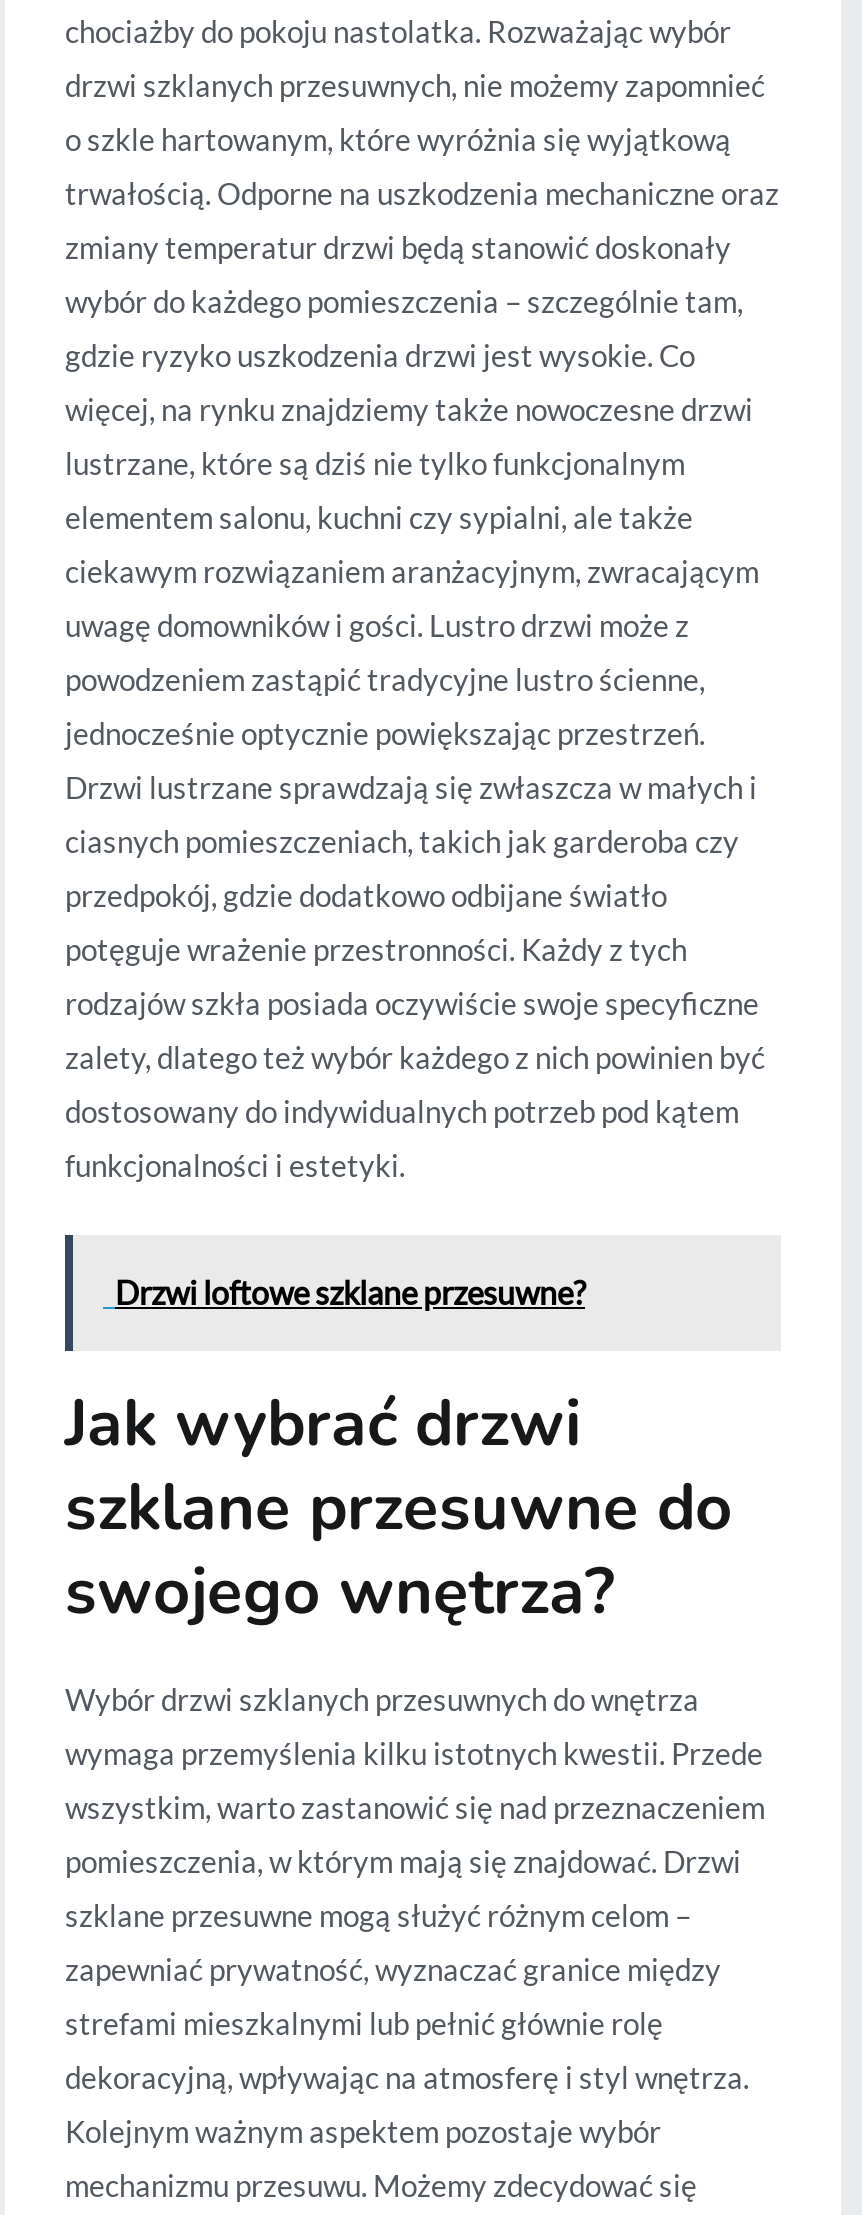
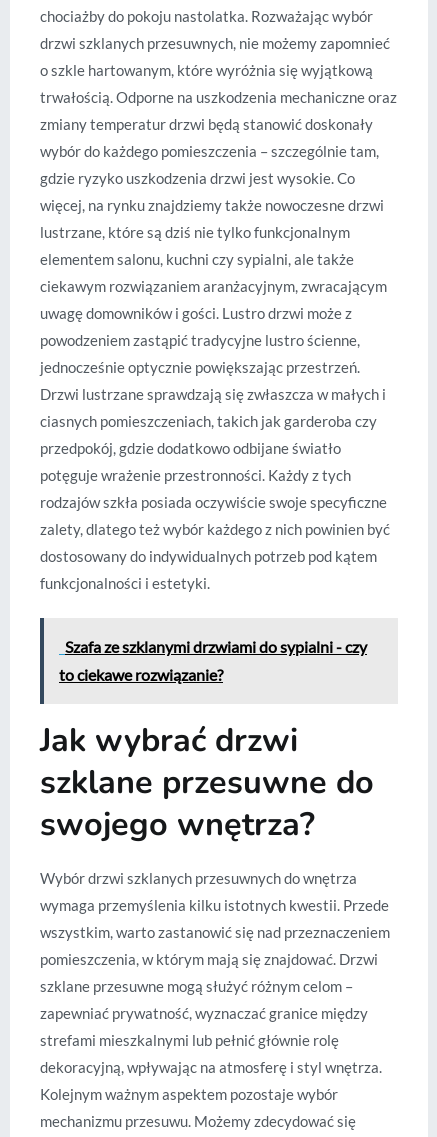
[115,1273,585,1311] Drzwi loftowe szklane przesuwne? -> [59,637,367,684] Szafa ze szklanymi drzwiami do sypialni - czy | to ciekawe rozwiązanie?

